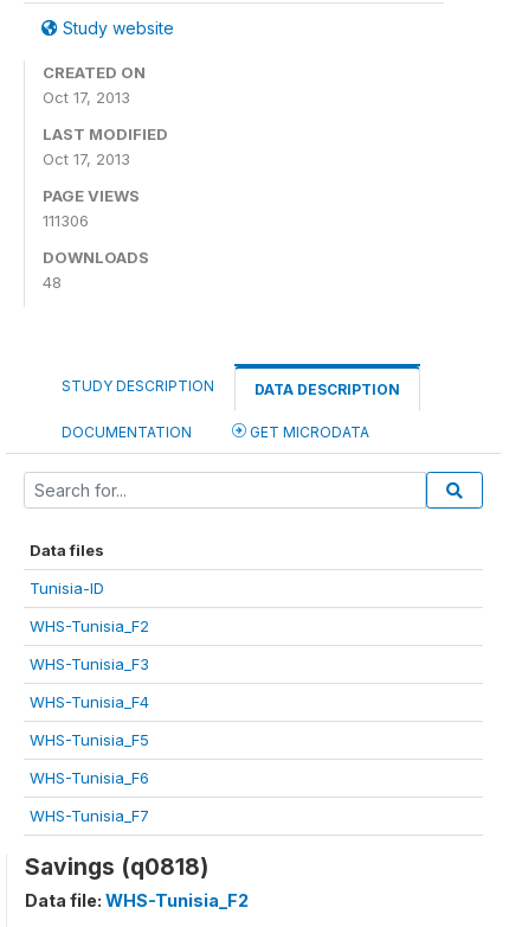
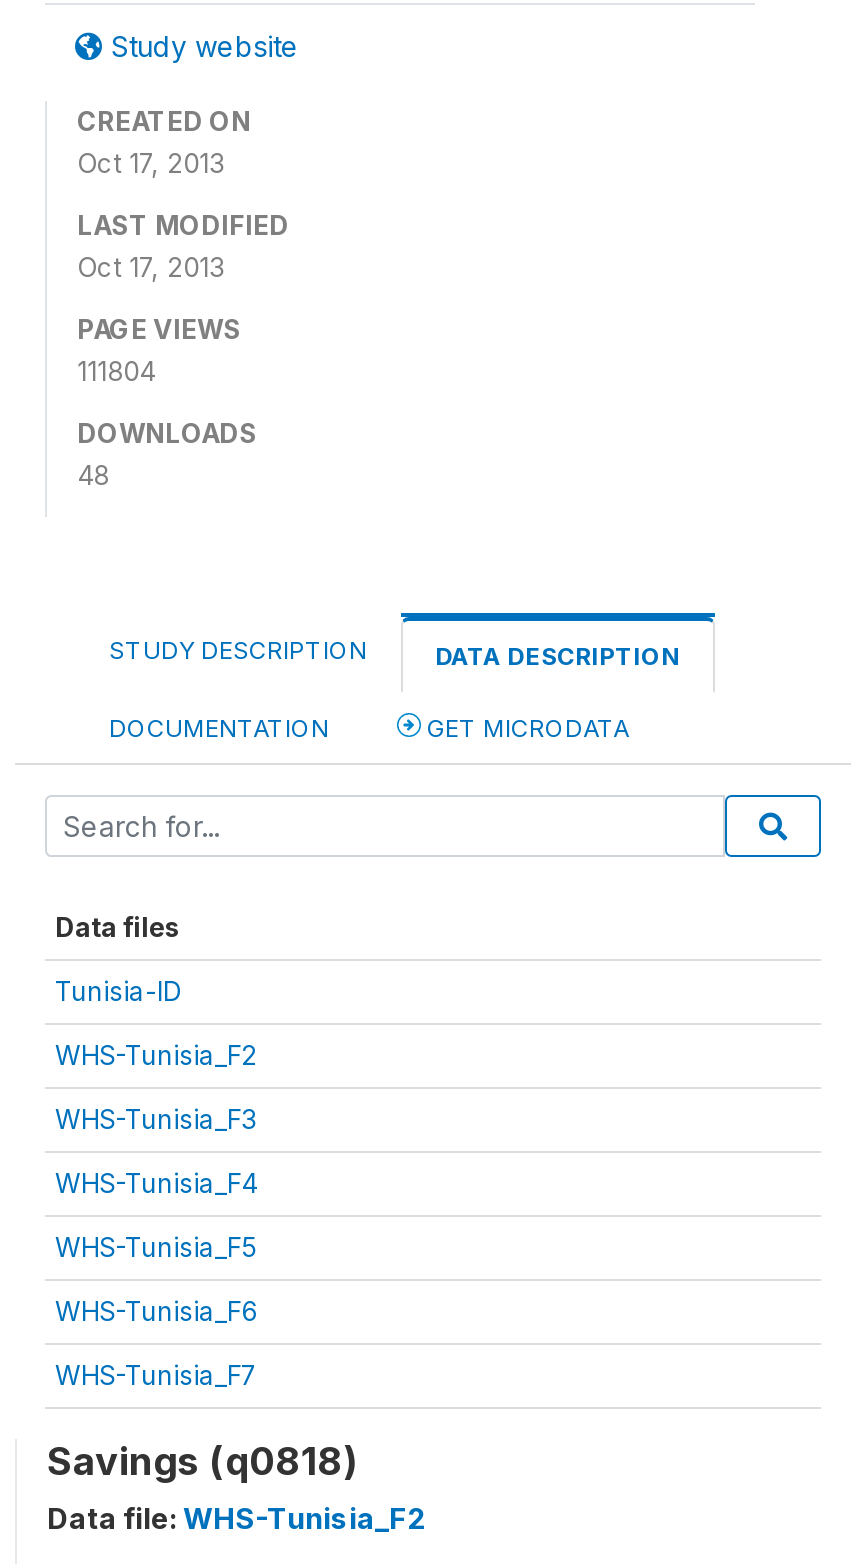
[43,211,89,230] 111306 -> [77,355,155,387] 111804

